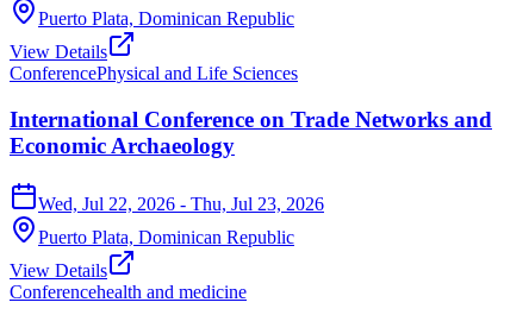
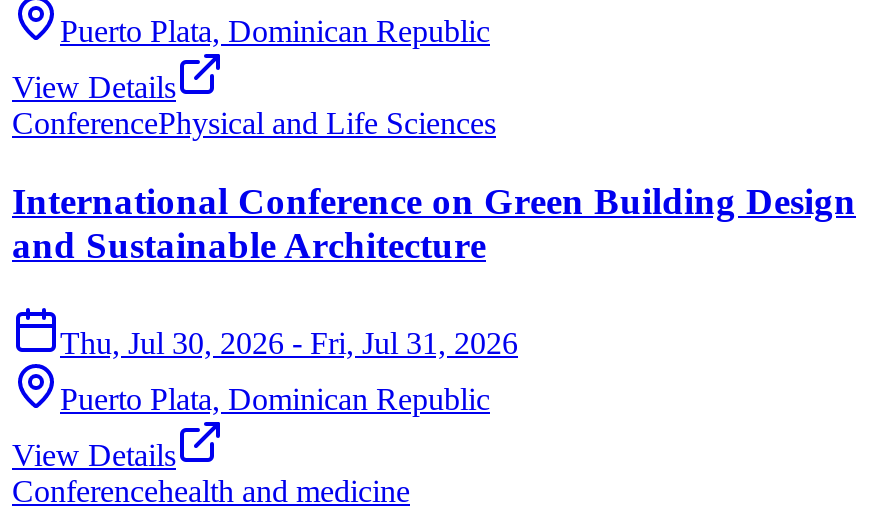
[10,107,492,158] International Conference on Trade Networks and | Economic Archaeology -> [12,180,856,266] International Conference on Green Building Design | and Sustainable Architecture
[38,193,324,213] Wed, Jul 22, 2026 - Thu, Jul 23, 2026 -> [60,325,518,359] Thu, Jul 30, 2026 - Fri, Jul 31, 2026

